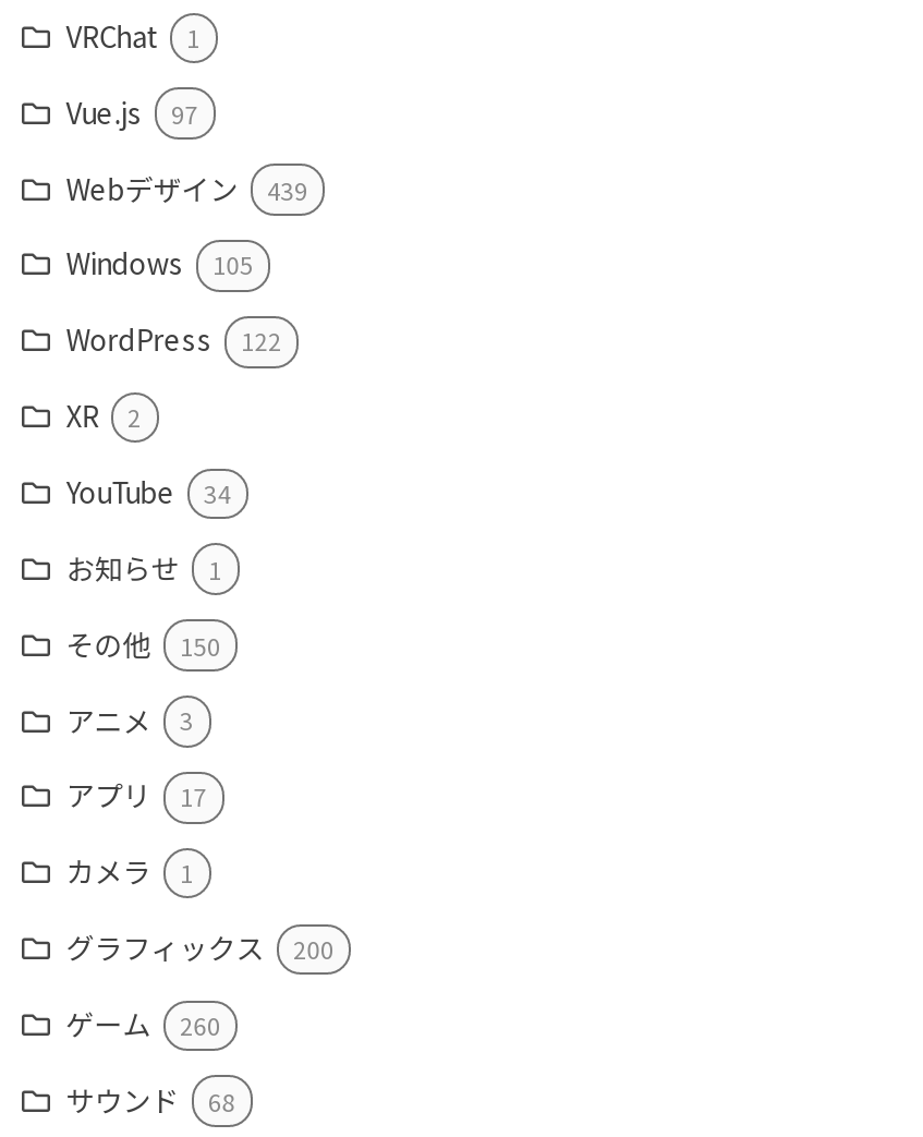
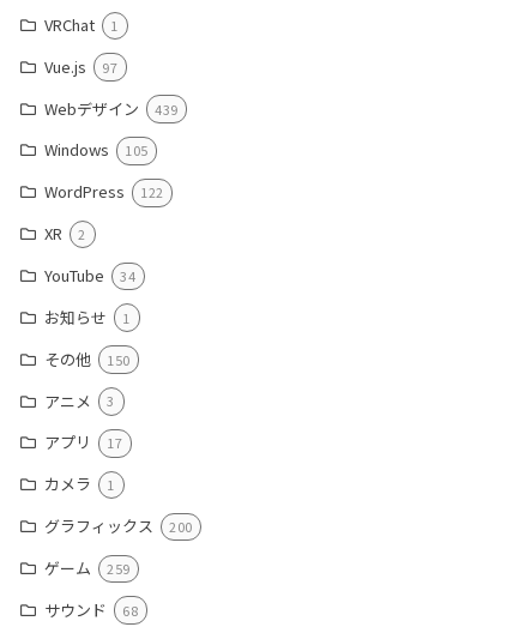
[66,1003,221,1044] ゲーム 260 -> [45,556,130,579] ゲーム 259

